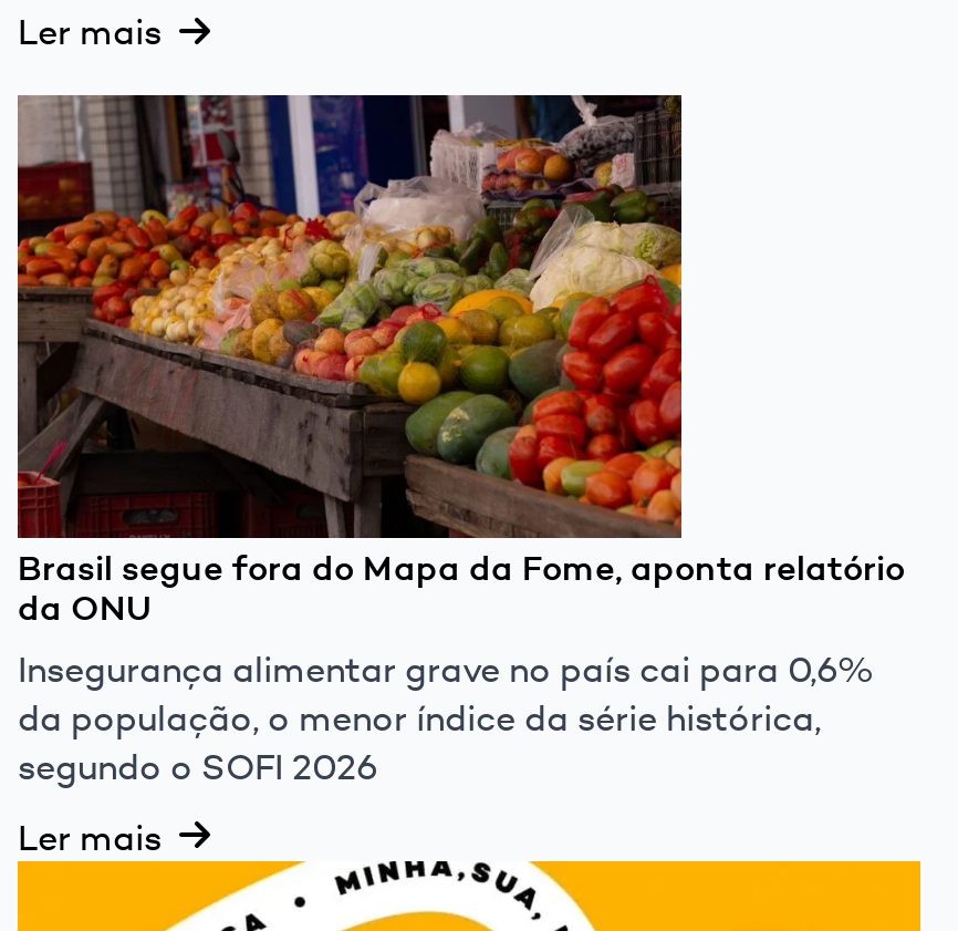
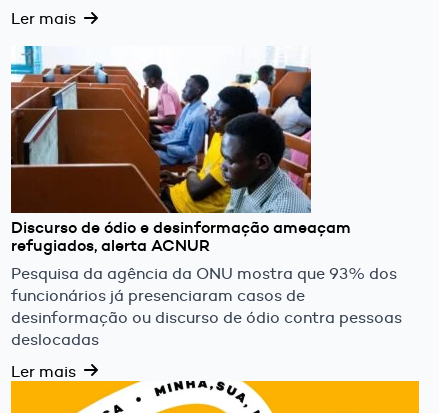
[15,92,684,457] [image] -> [10,45,312,210] [image]
[18,547,905,629] Brasil segue fora do Mapa da Fome, aponta relatório | da ONU -> [11,217,351,254] Discurso de ódio e desinformação ameaçam | refugiados, alerta ACNUR
[18,650,874,789] Insegurança alimentar grave no país cai para 0,6% | da população, o menor índice da série histórica, | segundo o SOFI 2026 -> [11,264,402,349] Pesquisa da agência da ONU mostra que 93% dos | funcionários já presenciaram casos de | desinformação ou discurso de ódio contra pessoas | deslocadas

